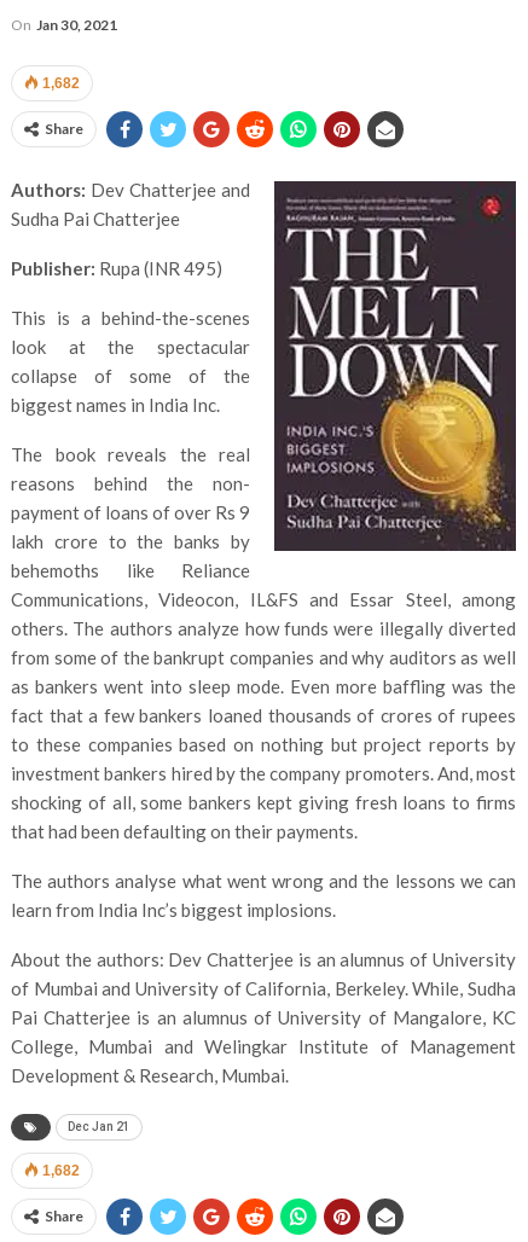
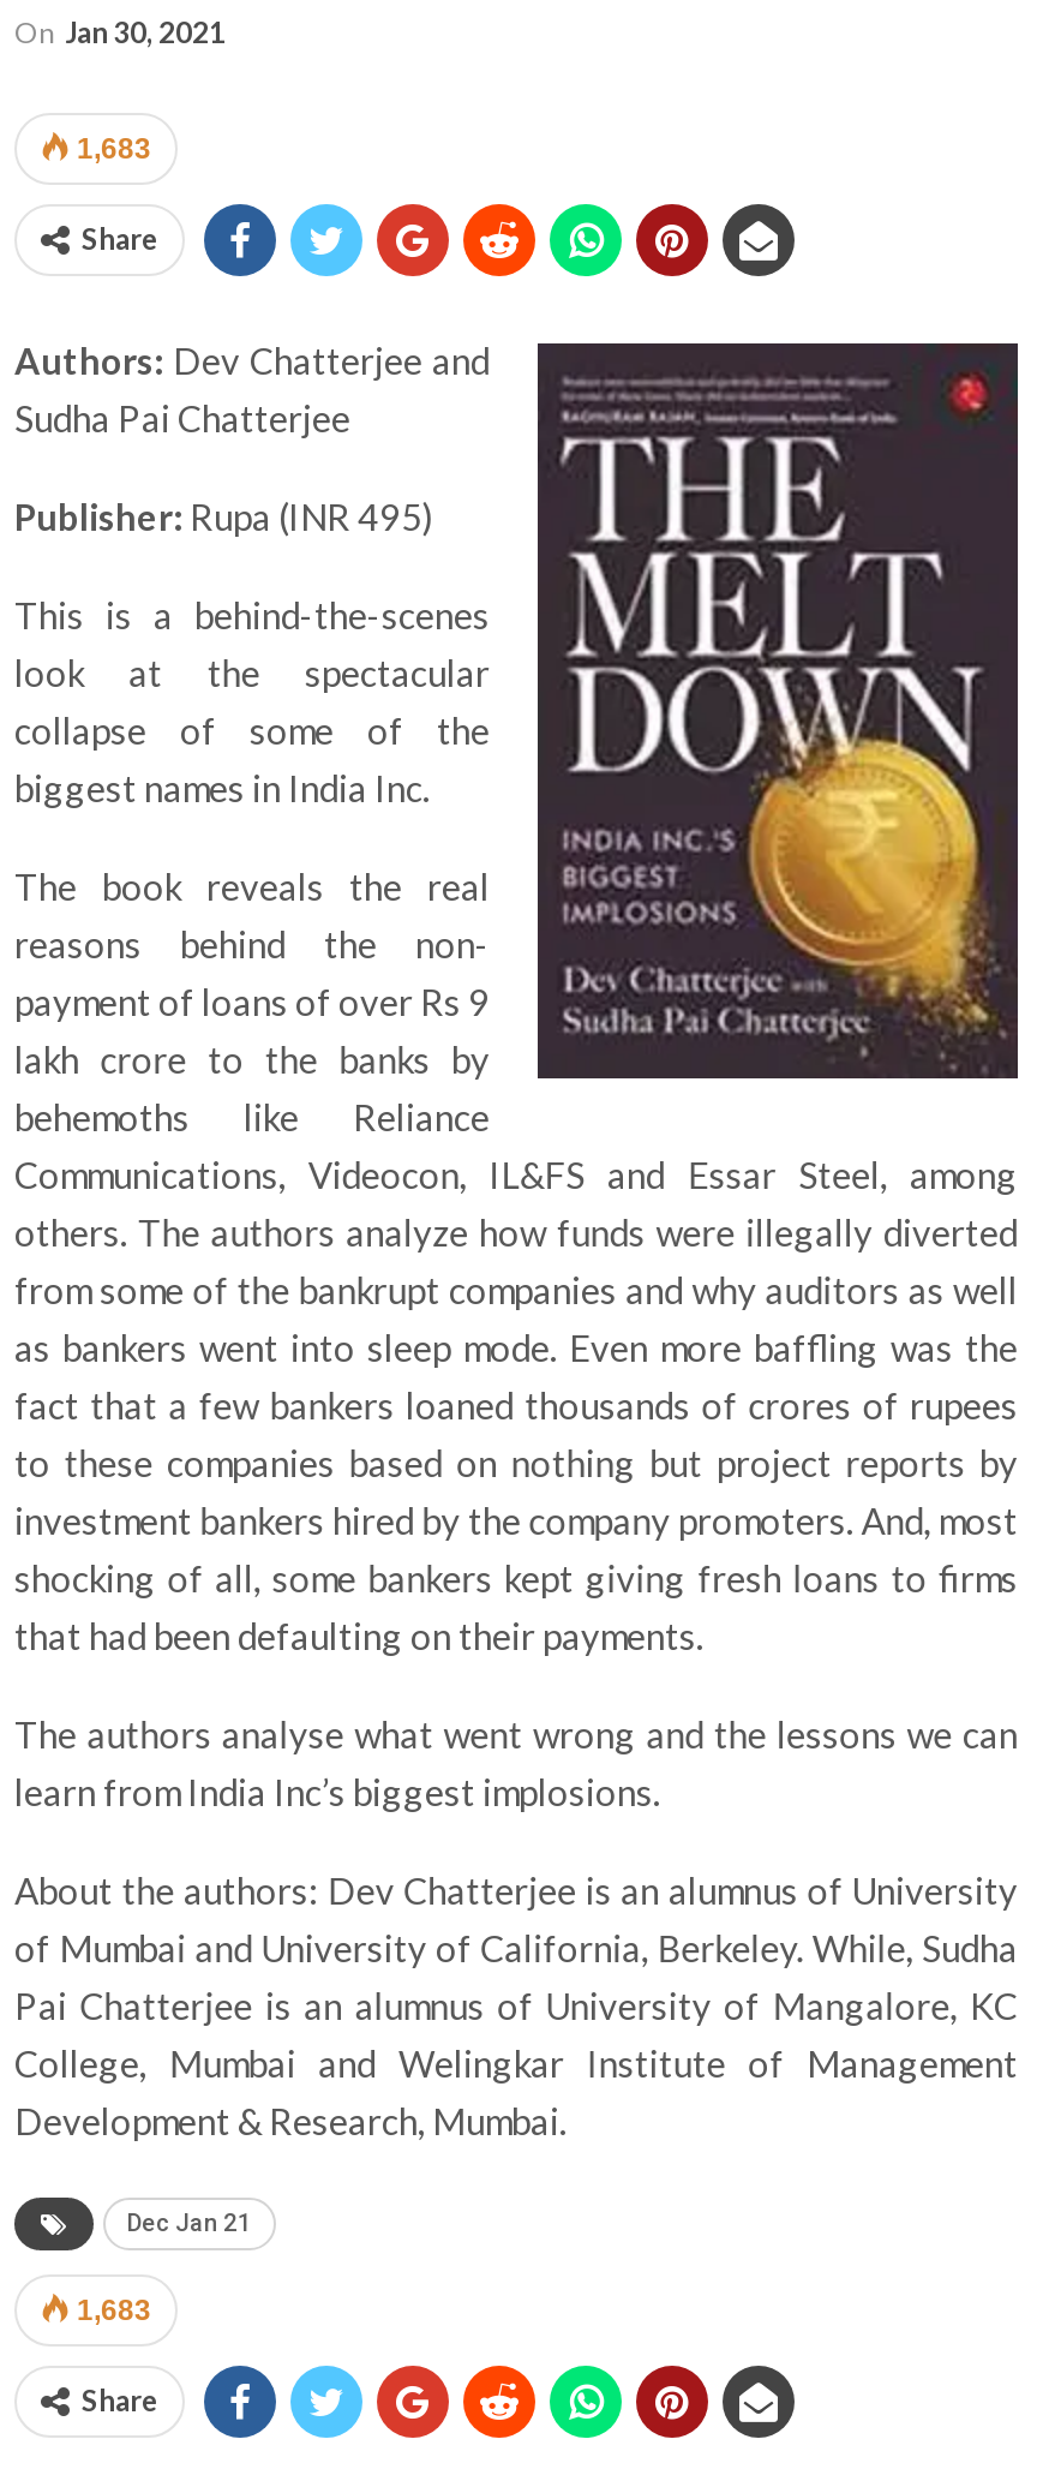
[42,75,80,91] 1,682 -> [77,131,151,165] 1,683
[42,1162,80,1179] 1,682 -> [77,2293,151,2327] 1,683

